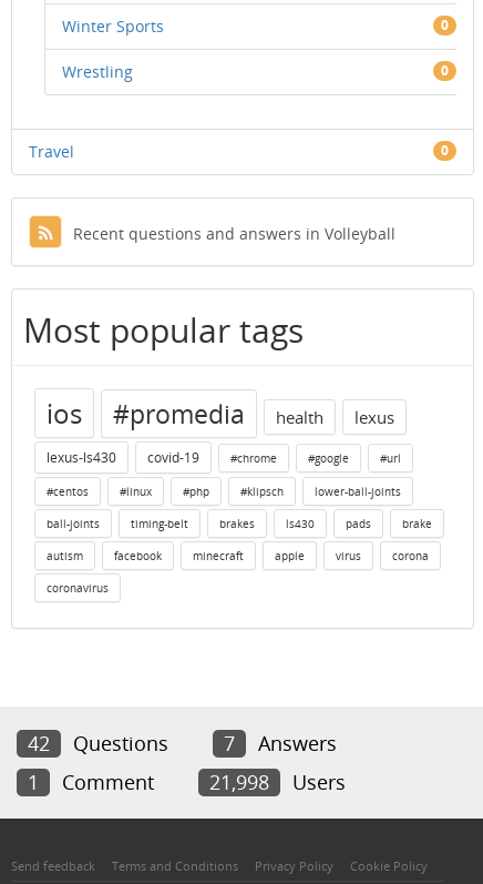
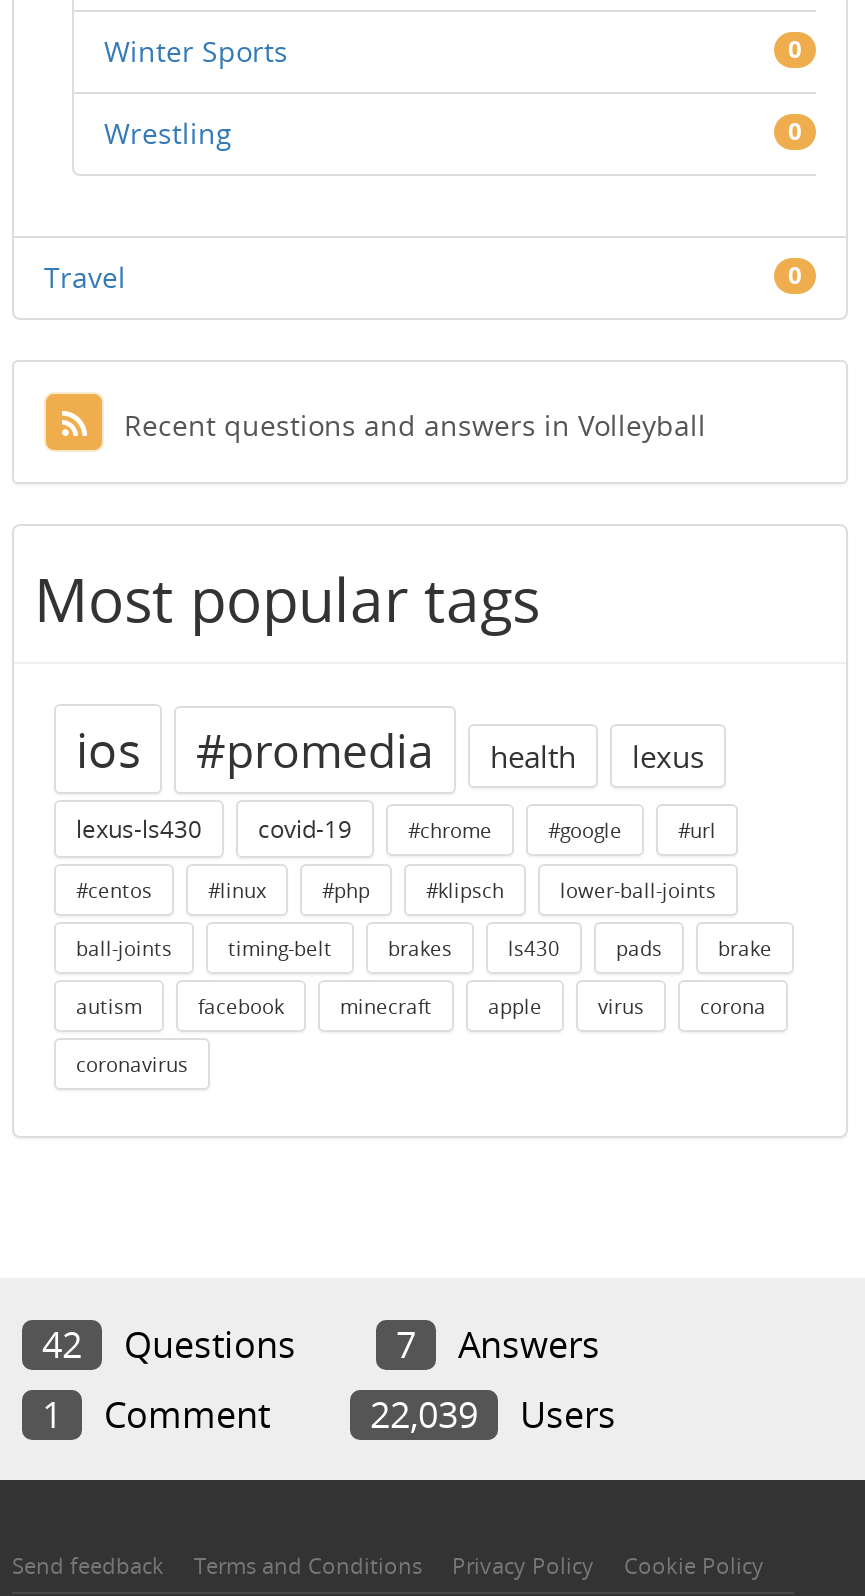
[209,769,346,795] 21,998 Users -> [370,1390,616,1438] 22,039 Users

